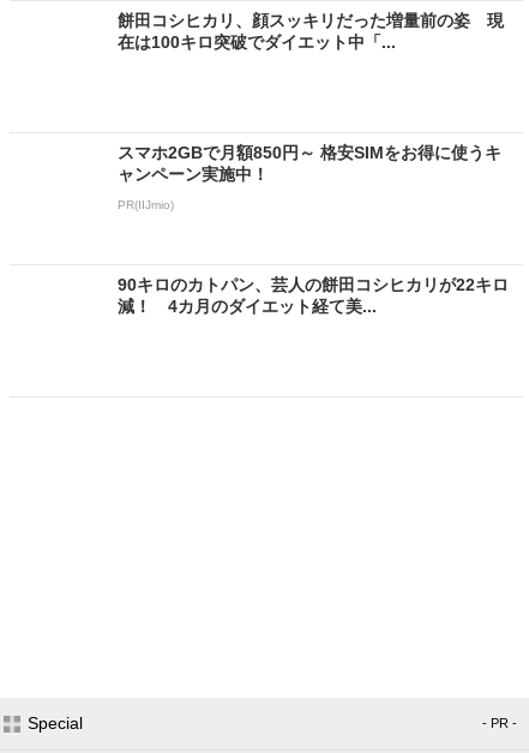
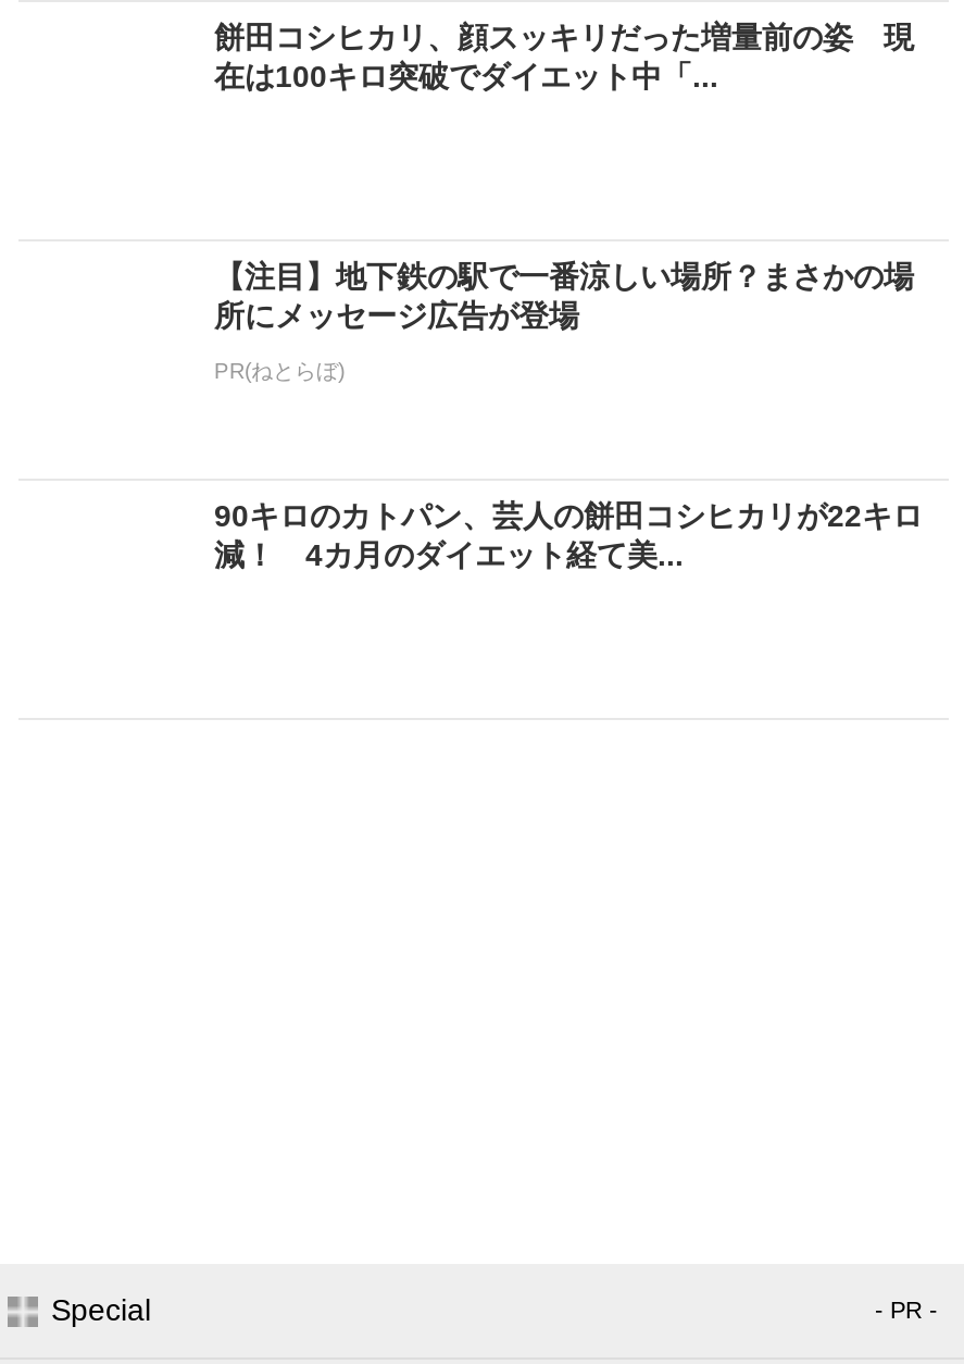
[118,143,501,184] スマホ2GBで月額850円～ 格安SIMをお得に使うキ | ャンペーン実施中！ -> [214,259,914,333] 【注目】地下鉄の駅で一番涼しい場所？まさかの場 | 所にメッセージ広告が登場
[118,198,174,211] PR(IIJmio) -> [214,359,345,383] PR(ねとらぼ)

